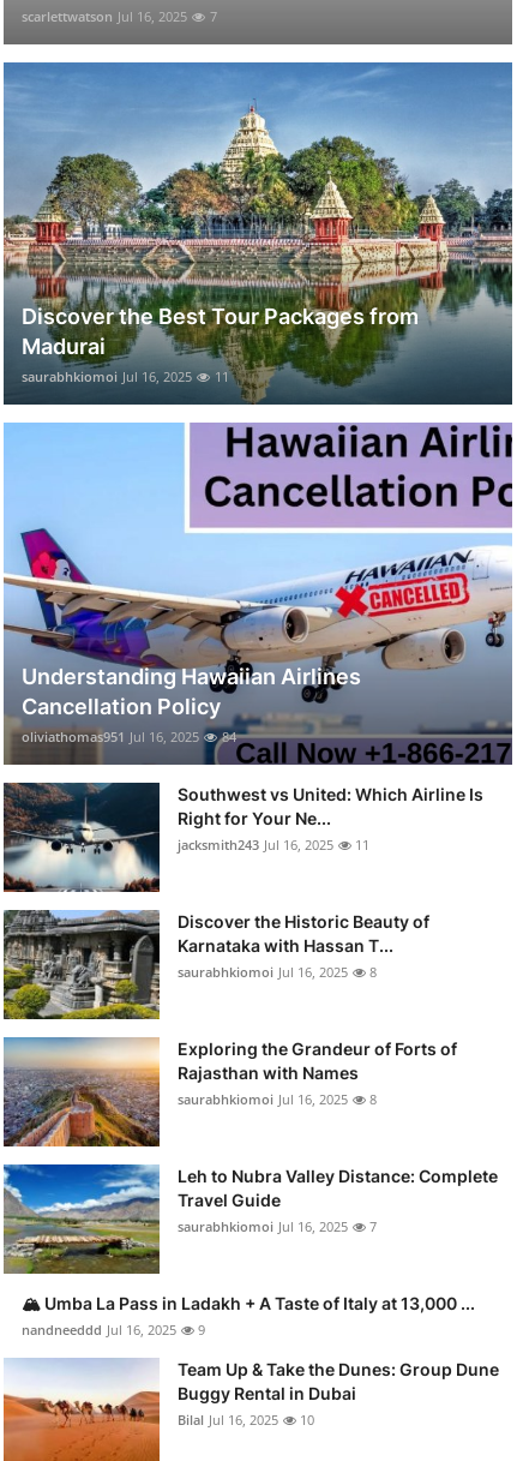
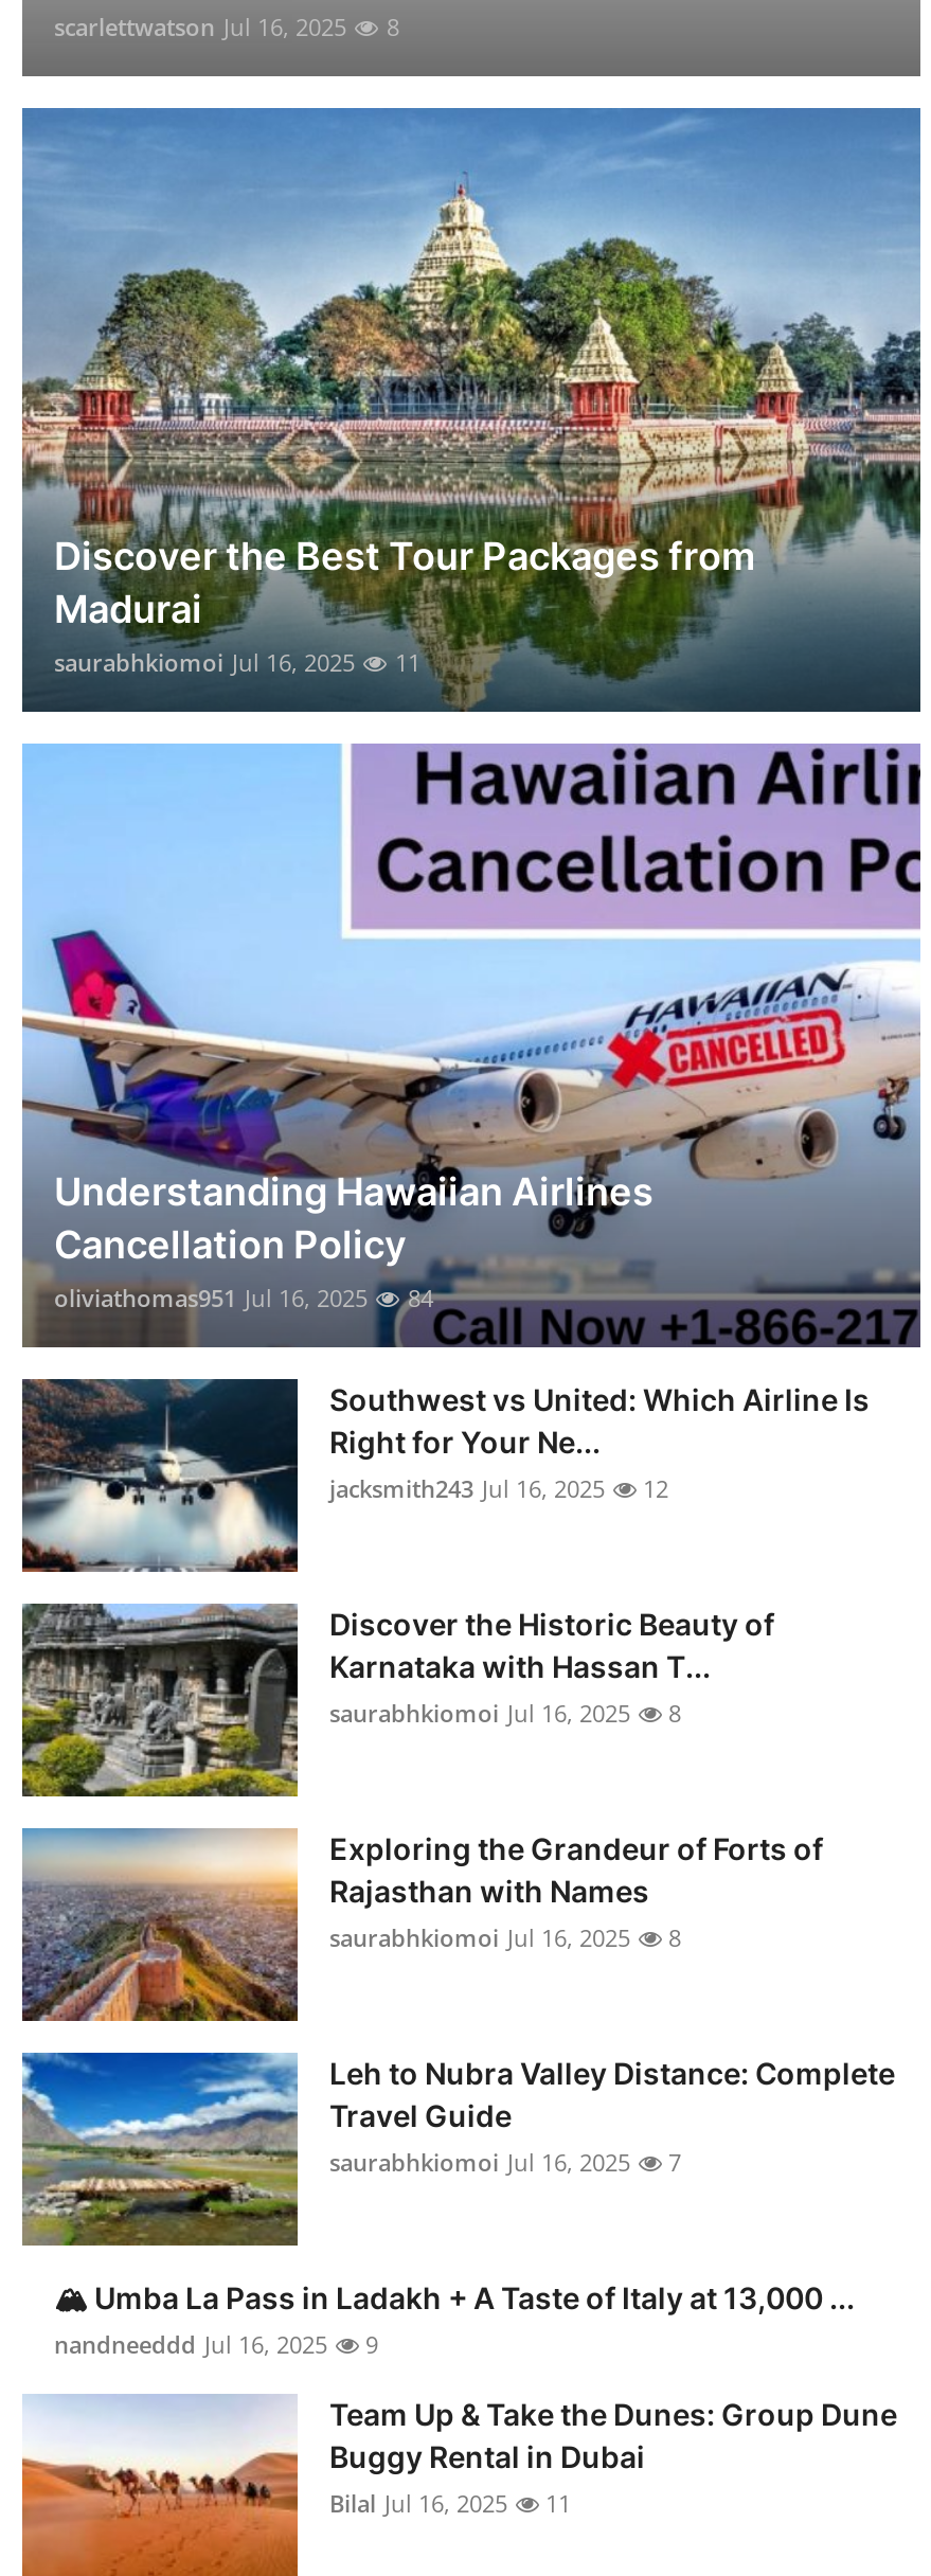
[22,7,217,25] scarlettwatson Jul 16, 2025 7 -> [54,10,399,42] scarlettwatson Jul 16, 2025 8
[178,835,369,853] jacksmith243 Jul 16, 2025 11 -> [329,1472,668,1504] jacksmith243 Jul 16, 2025 12
[178,1410,314,1428] Bilal Jul 16, 2025 10 -> [329,2487,571,2518] Bilal Jul 16, 2025 11

